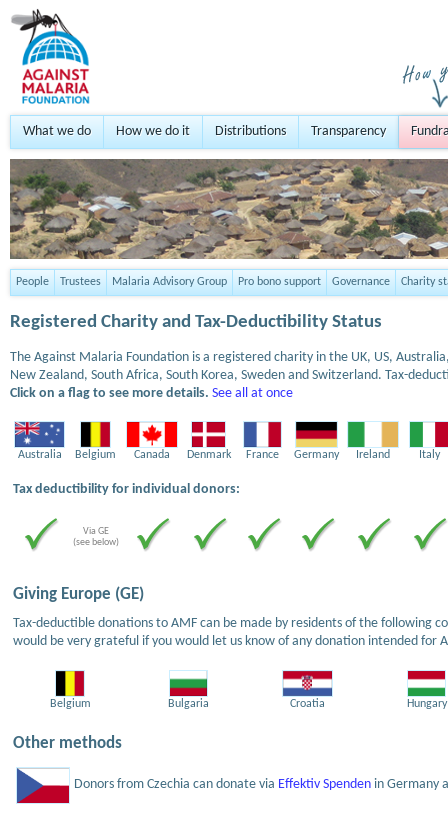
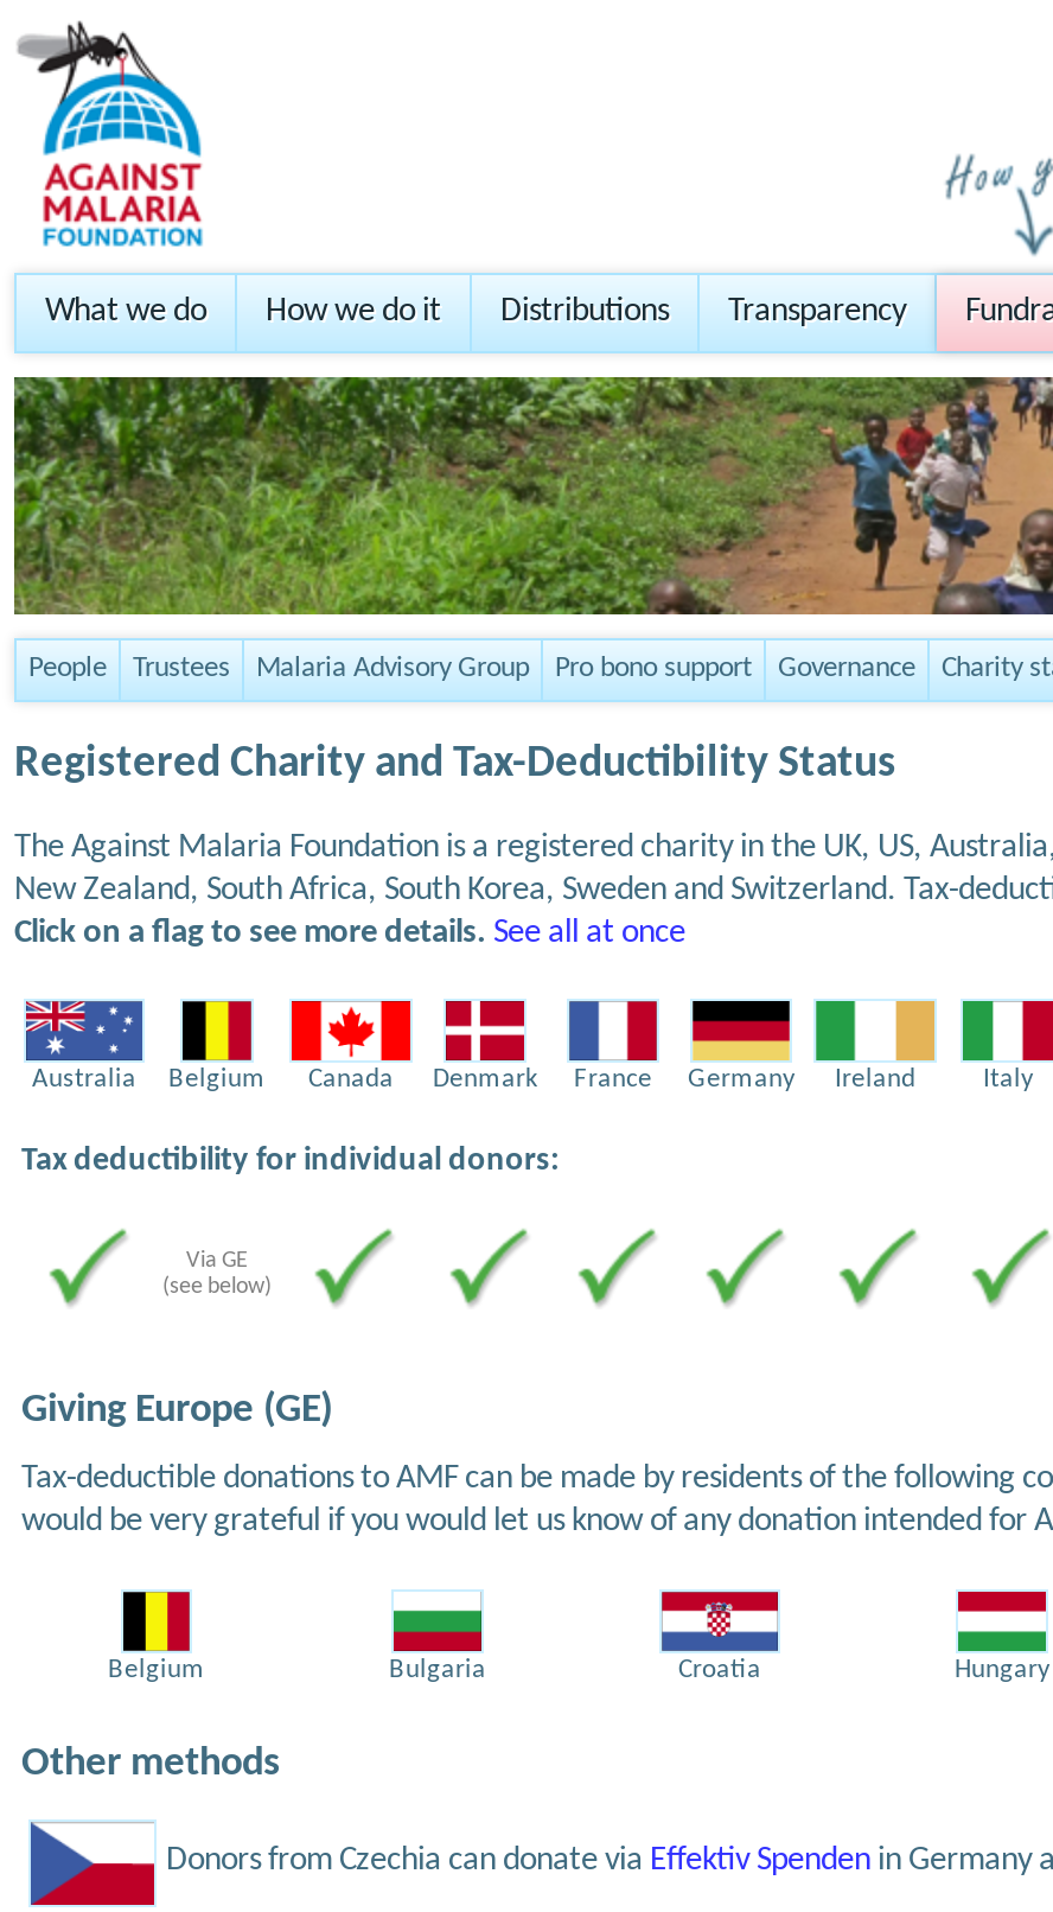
[10,158,445,260] [image] -> [12,375,1046,617] [image]

